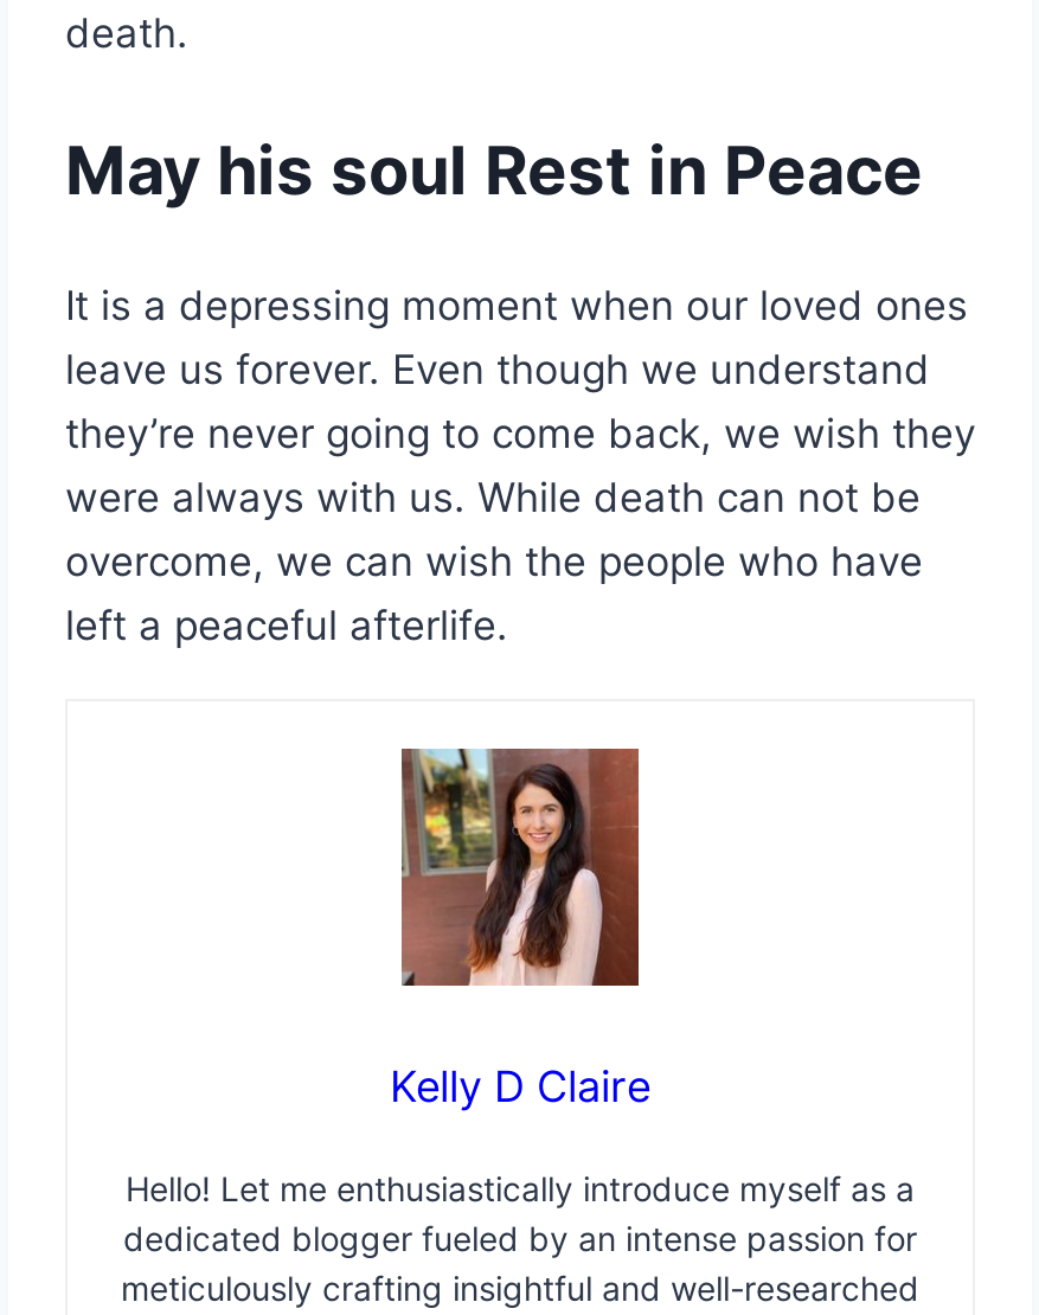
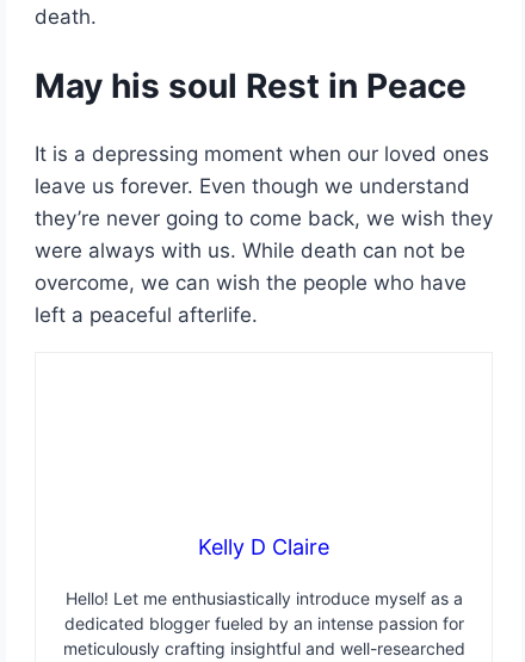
[399,746,641,988] [image] -> none

